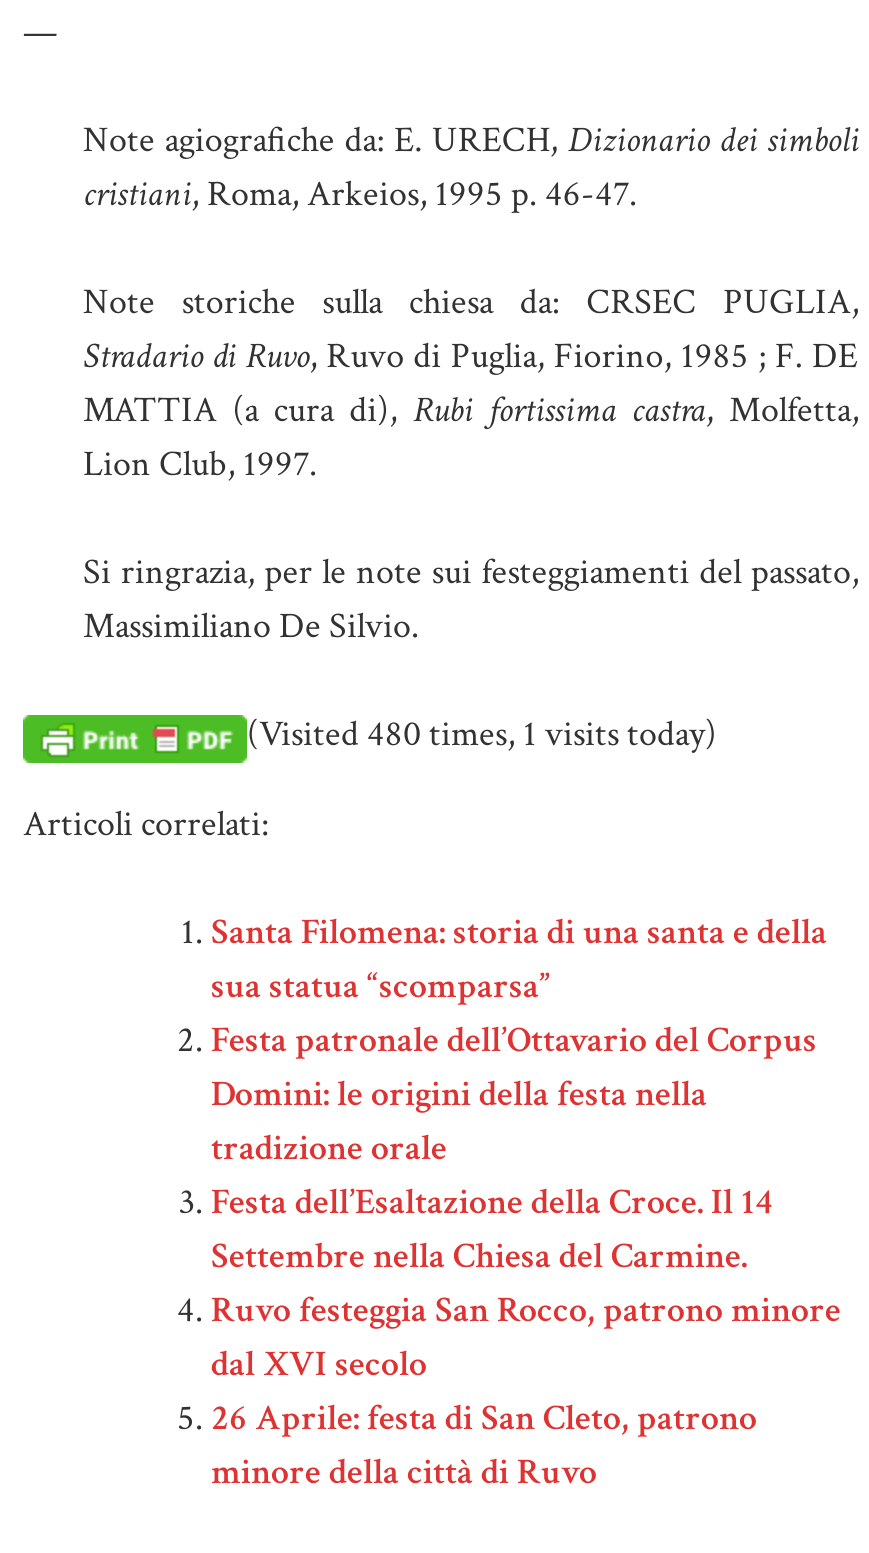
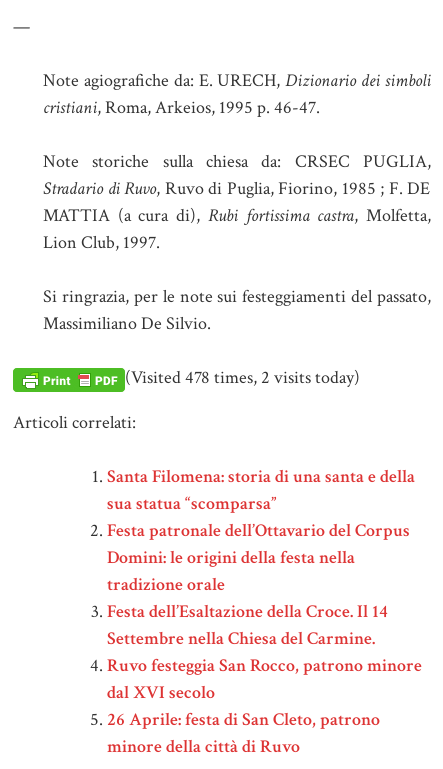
[247,712,717,758] (Visited 480 times, 1 visits today) -> [125,366,360,389] (Visited 478 times, 2 visits today)

